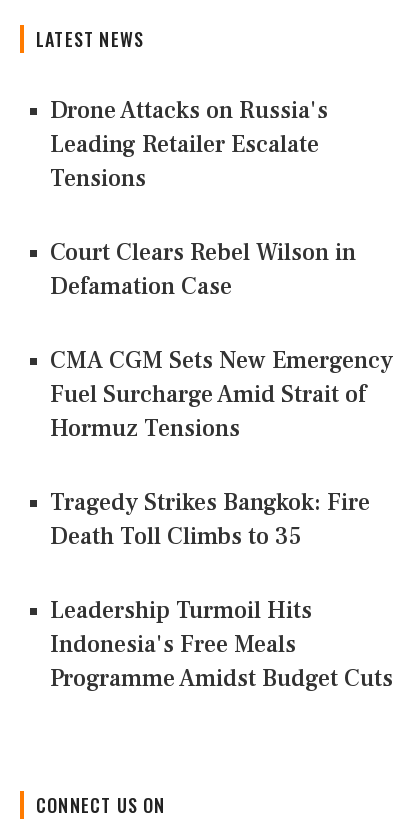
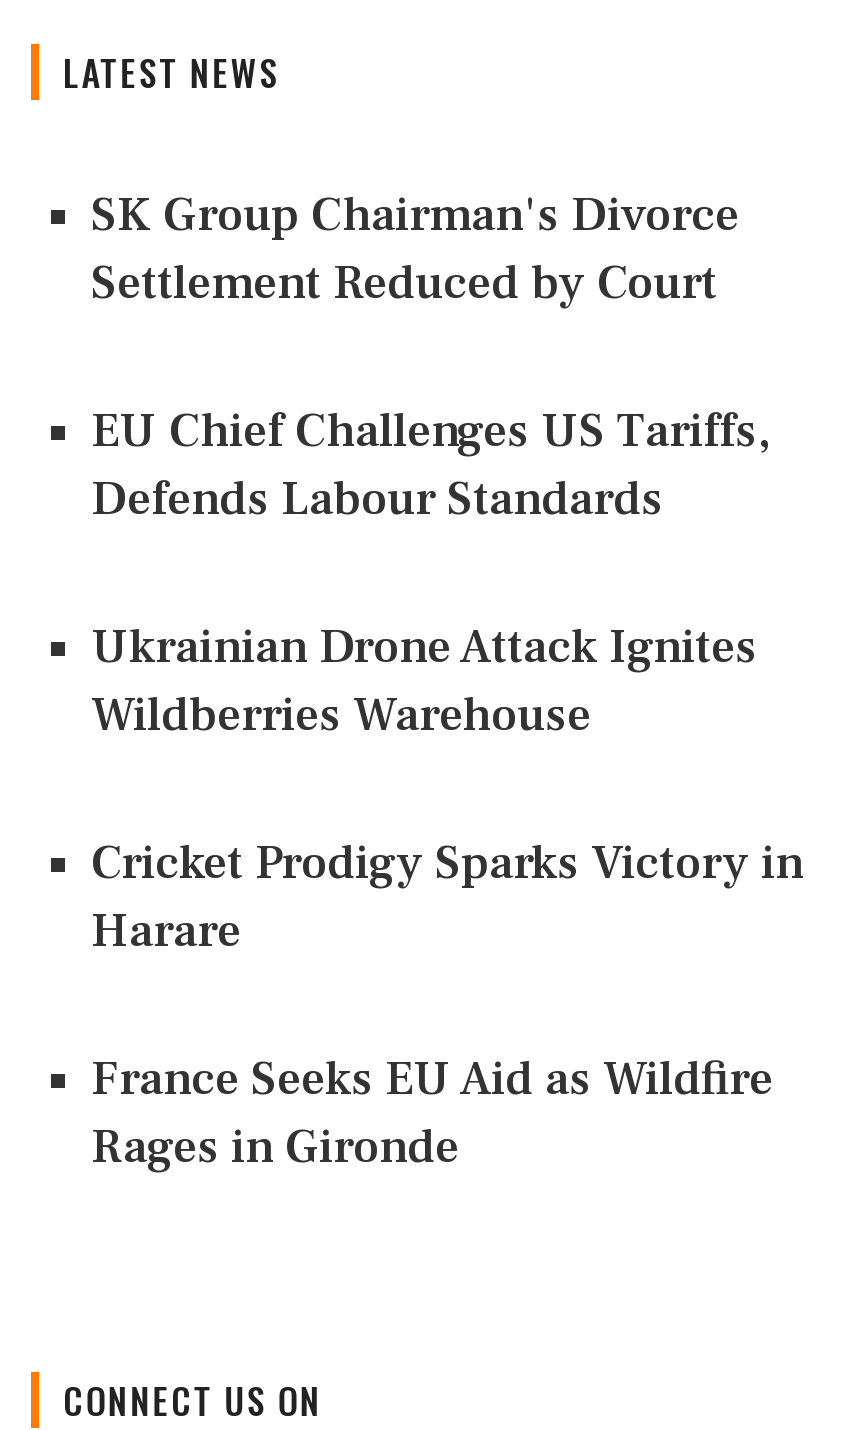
[50,95,328,194] Drone Attacks on Russia's | Leading Retailer Escalate | Tensions -> [91,184,739,314] SK Group Chairman's Divorce | Settlement Reduced by Court
[50,237,356,302] Court Clears Rebel Wilson in | Defamation Case -> [91,400,771,530] EU Chief Challenges US Tariffs, | Defends Labour Standards
[50,345,393,444] CMA CGM Sets New Emergency | Fuel Surcharge Amid Strait of | Hormuz Tensions -> [91,616,757,746] Ukrainian Drone Attack Ignites | Wildberries Warehouse
[50,487,370,552] Tragedy Strikes Bangkok: Fire | Death Toll Climbs to 35 -> [91,832,803,962] Cricket Prodigy Sparks Victory in | Harare
[50,595,393,694] Leadership Turmoil Hits | Indonesia's Free Meals | Programme Amidst Budget Cuts -> [91,1048,773,1178] France Seeks EU Aid as Wildfire | Rages in Gironde

